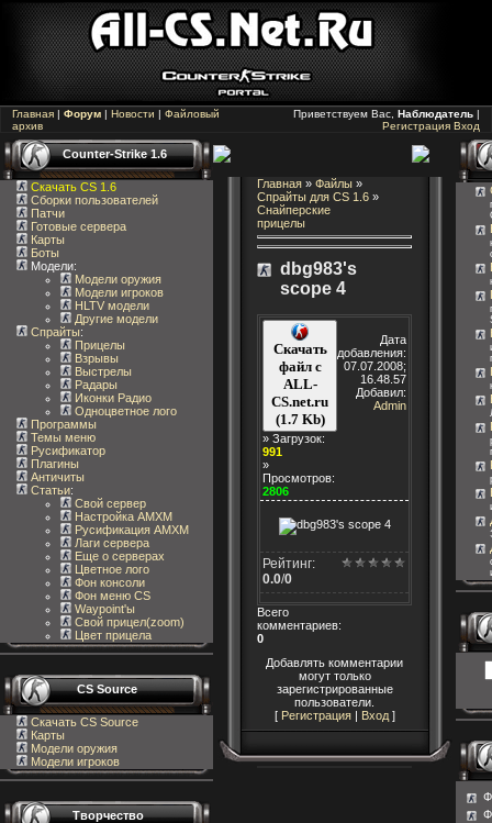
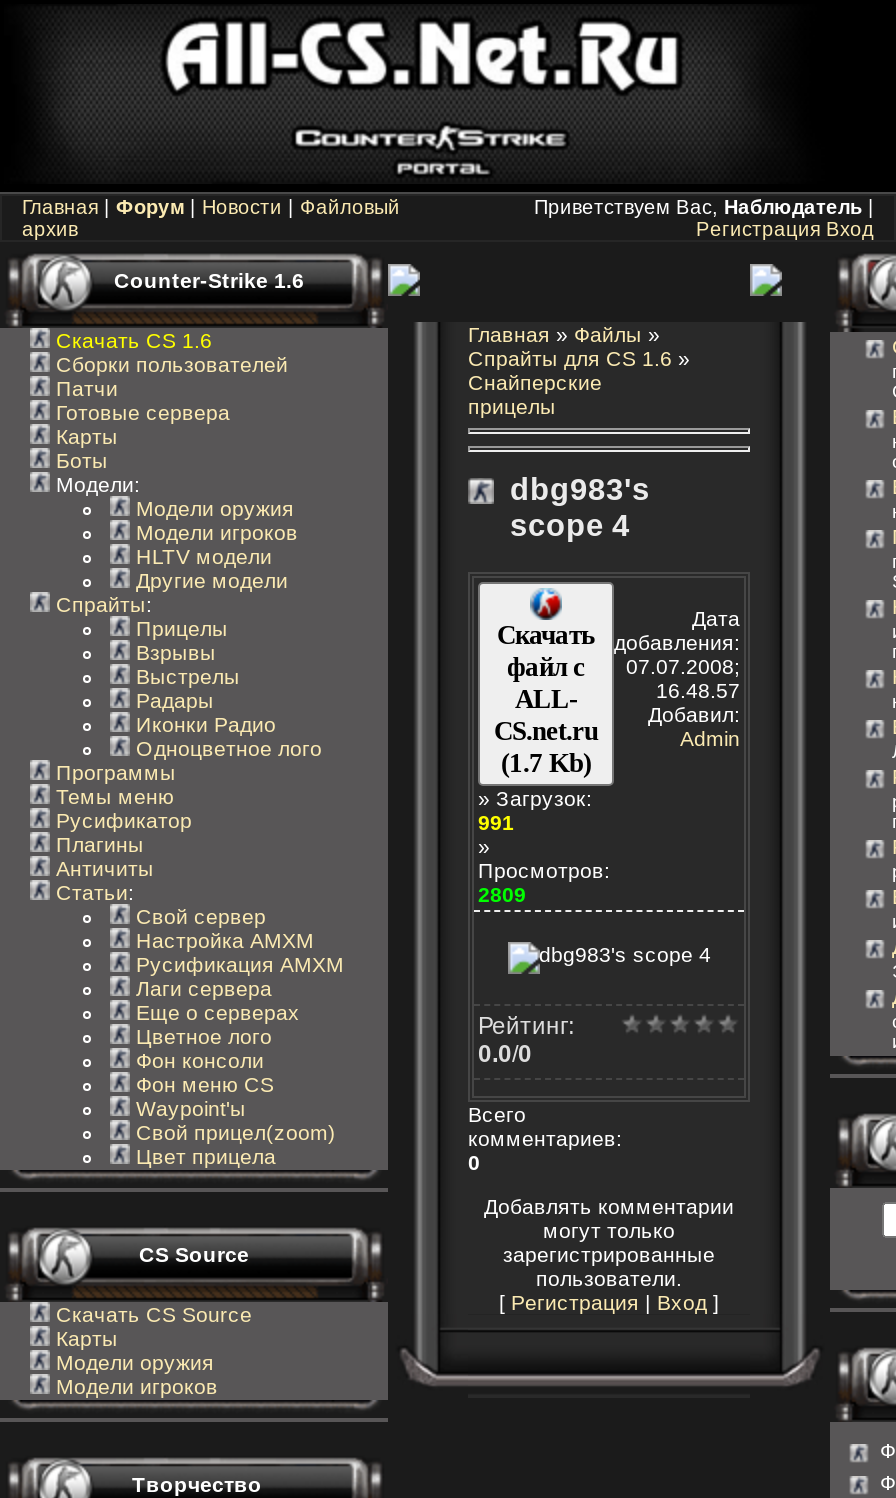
[262,484,289,497] 2806 -> [478,881,526,905] 2809

